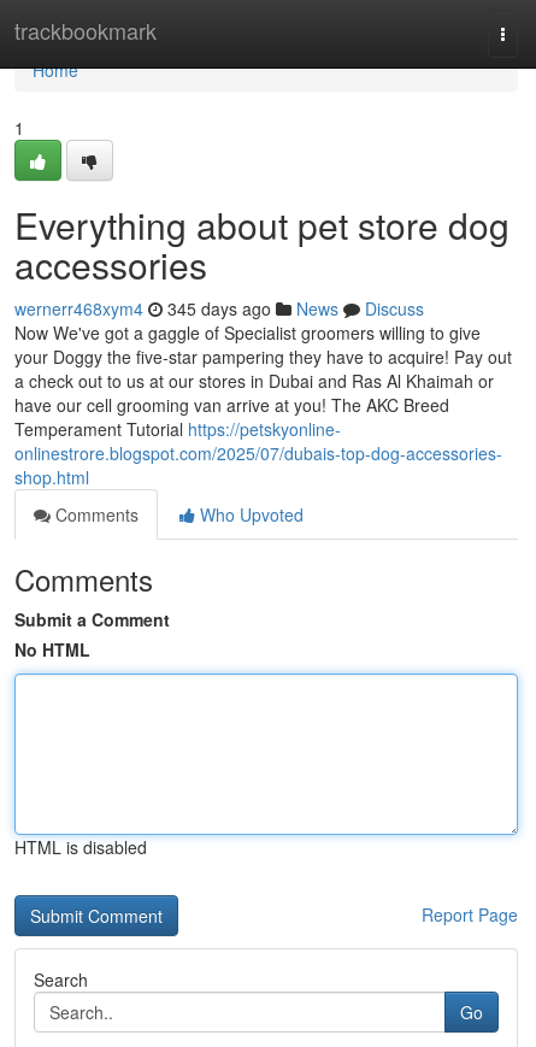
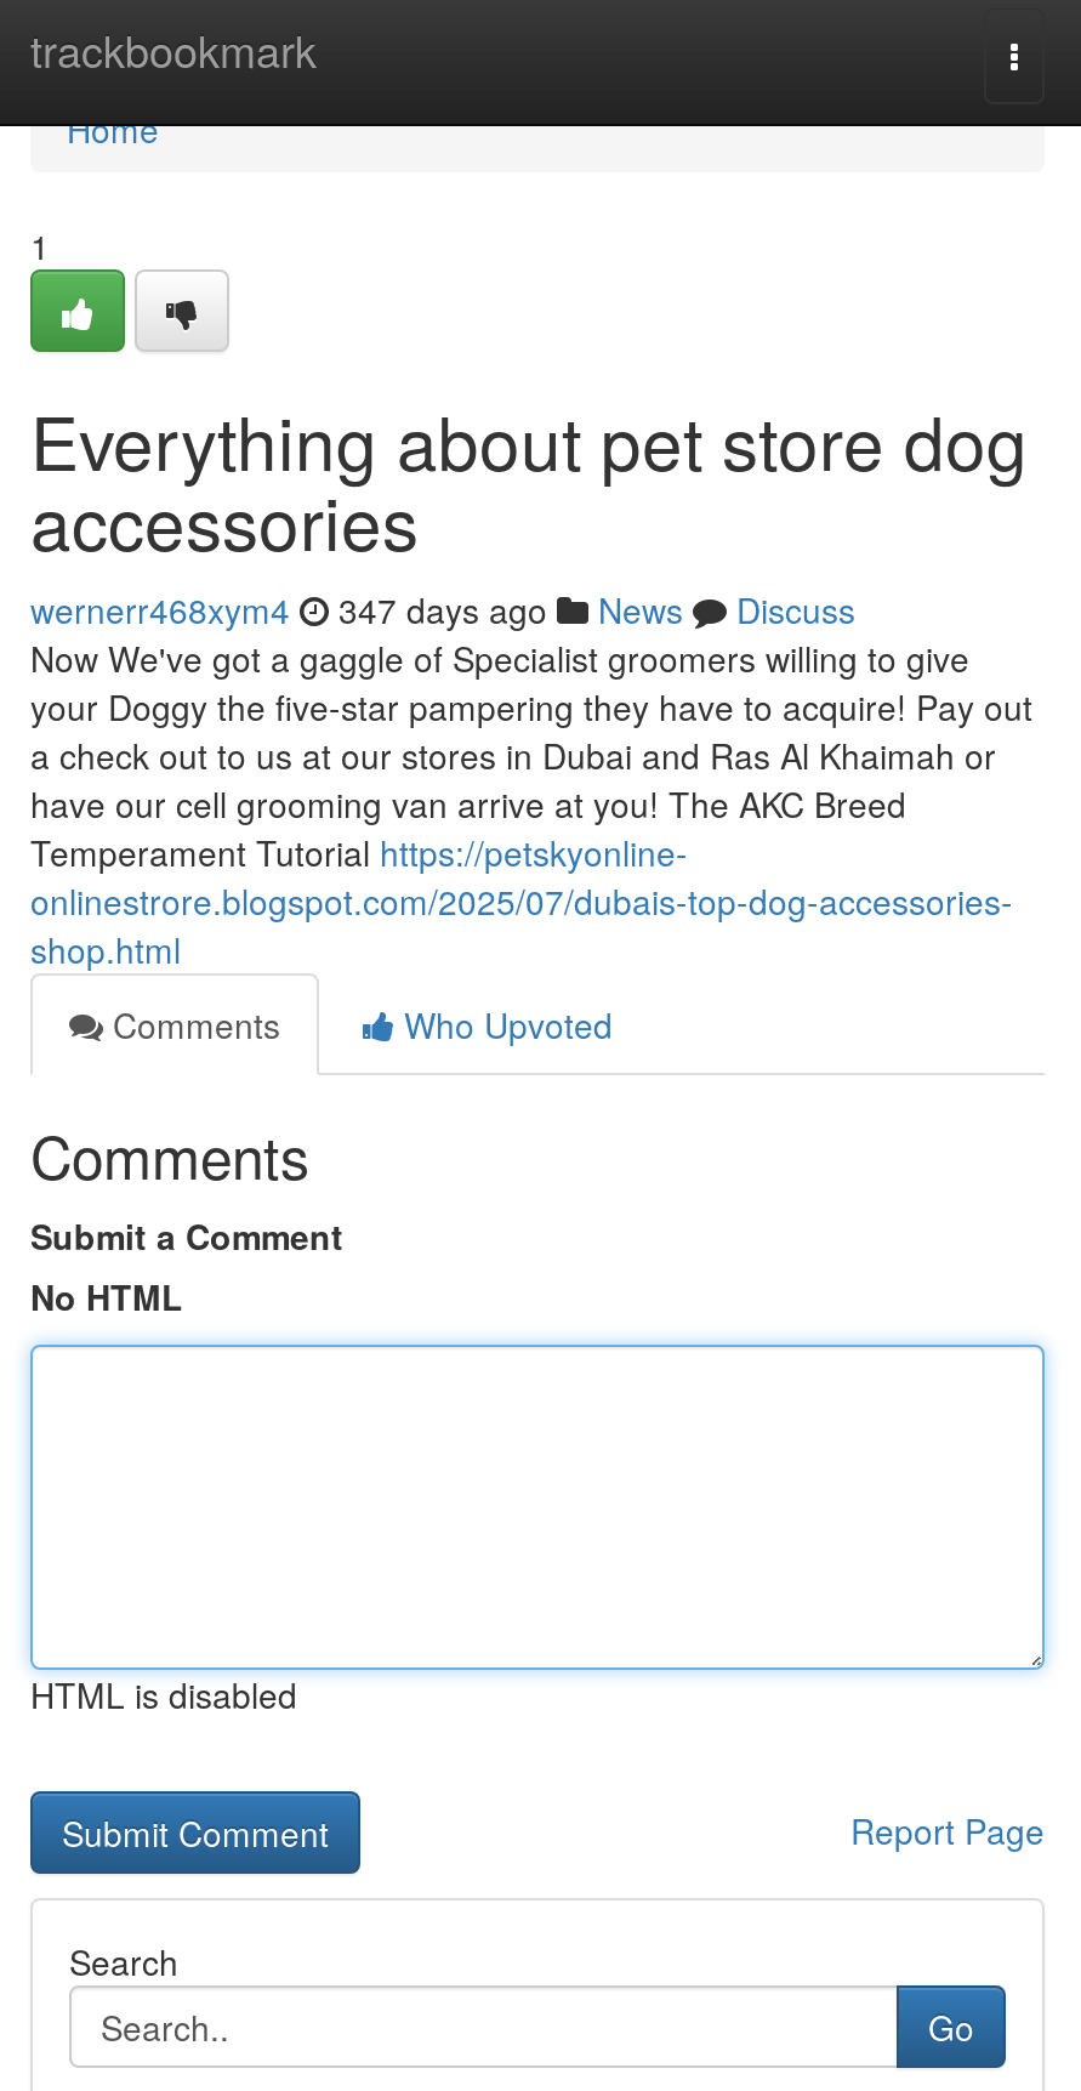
[14,296,424,320] wernerr468xym4 345 days ago News Discuss -> [30,585,855,633] wernerr468xym4 347 days ago News Discuss

